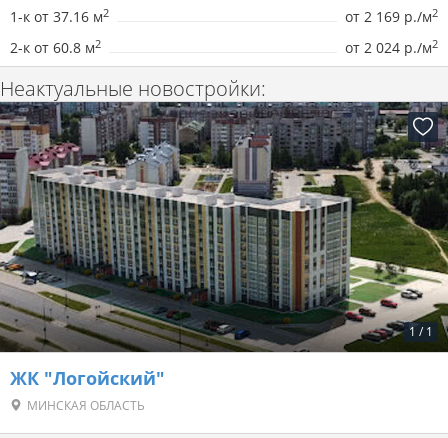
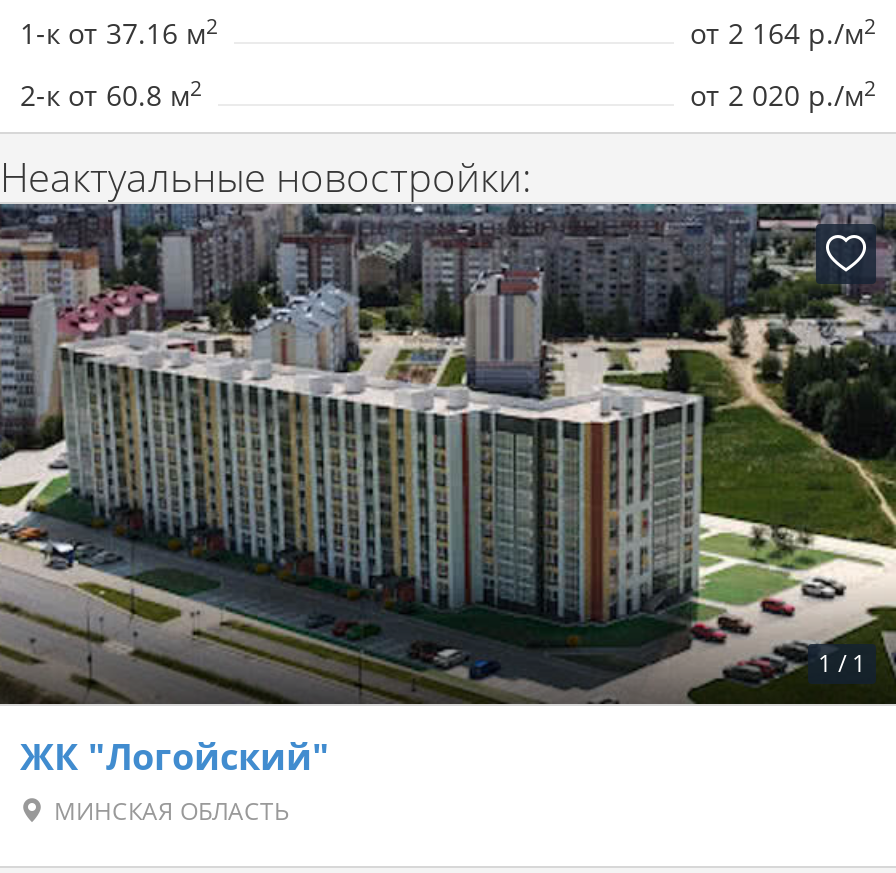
[345,6,438,26] от 2 169 р./м2 -> [690,12,876,52] от 2 164 р./м2
[345,37,438,57] от 2 024 р./м2 -> [690,74,876,114] от 2 020 р./м2

